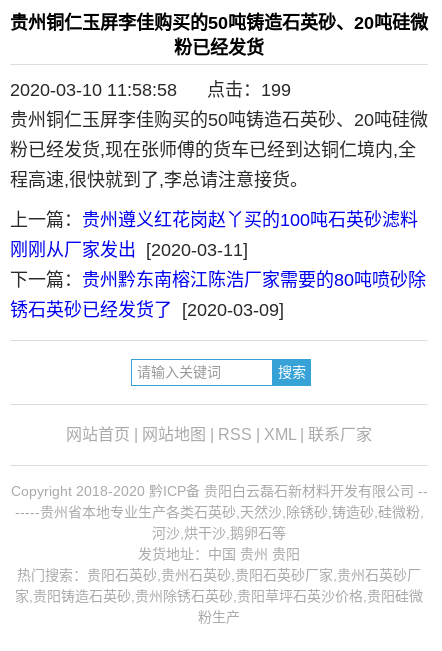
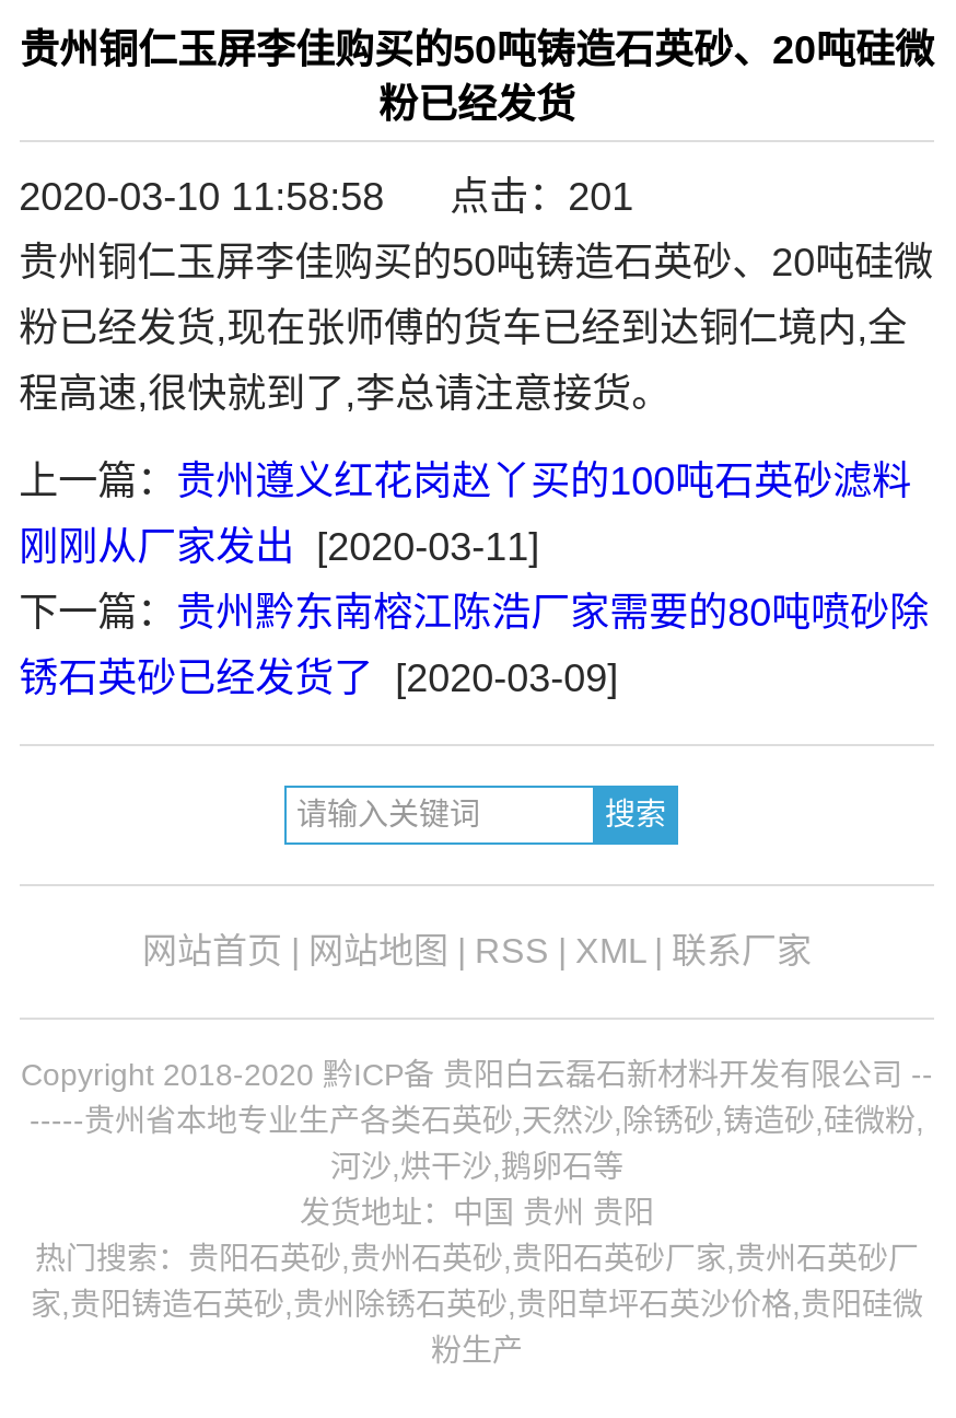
[10,80,291,100] 2020-03-10 11:58:58 点击：199 -> [19,175,634,219] 2020-03-10 11:58:58 点击：201

